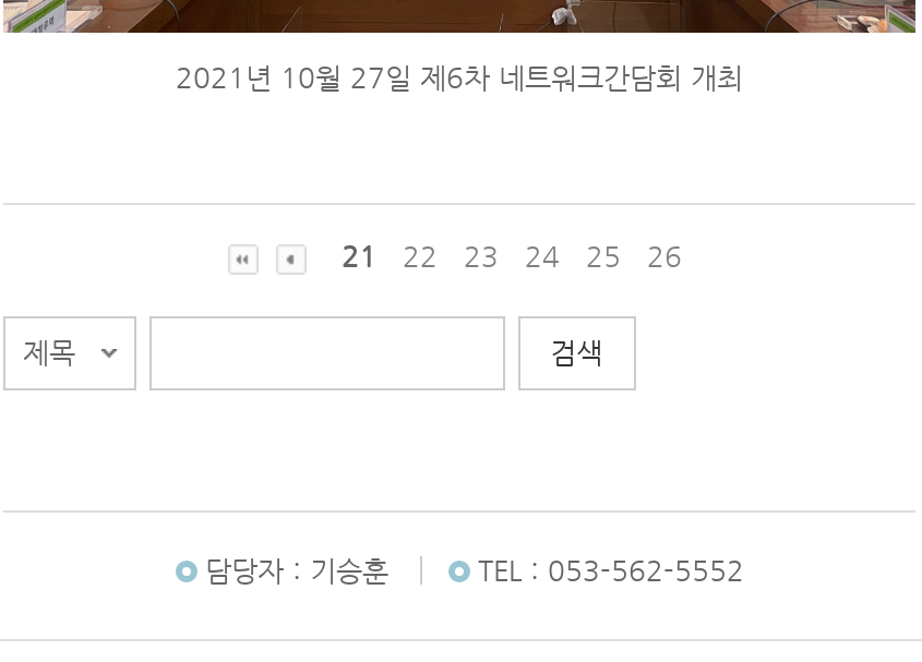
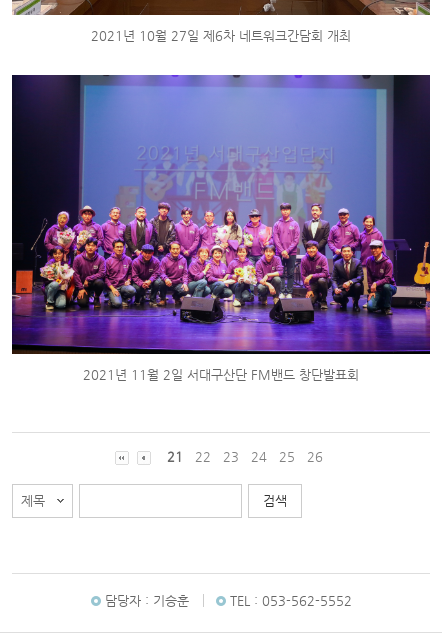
none -> [11,74,431,382] [image] | 2021년 11월 2일 서대구산단 FM밴드 창단발표회

